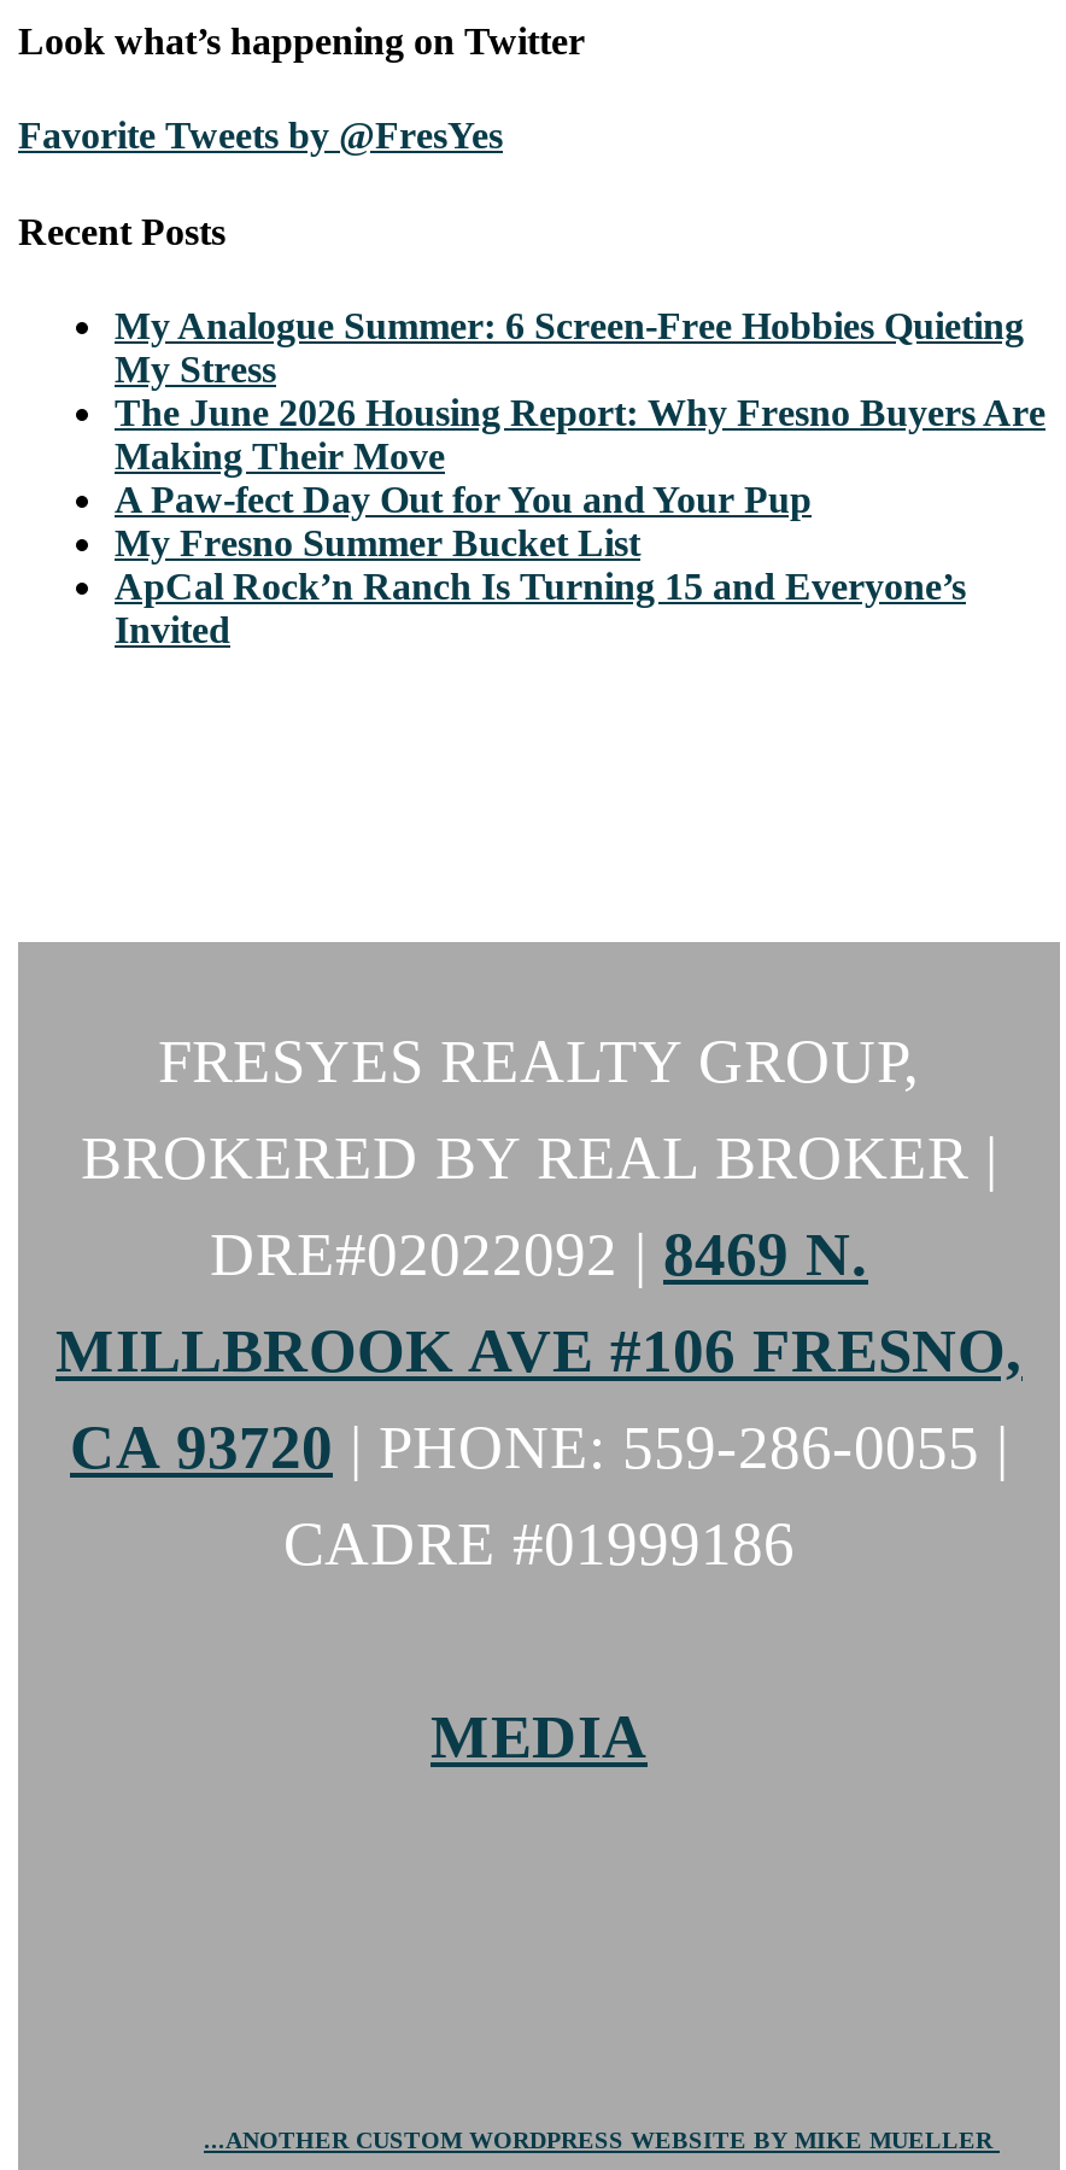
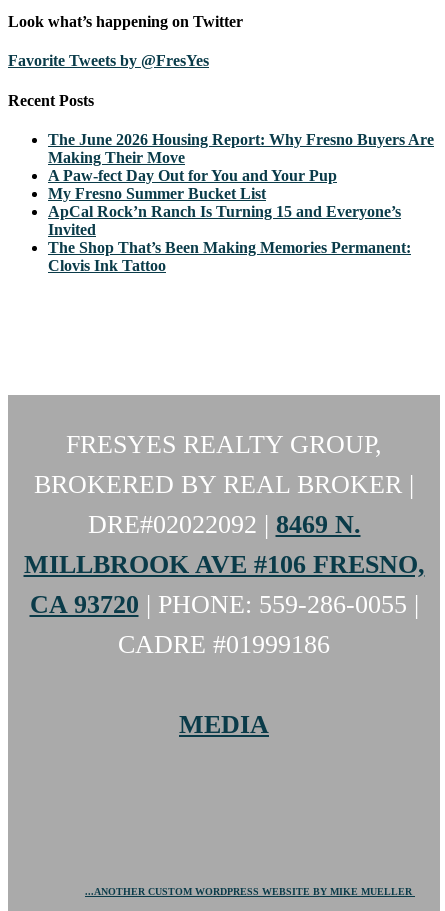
[115,305,1024,389] My Analogue Summer: 6 Screen-Free Hobbies Quieting | My Stress -> none
moved [115,392,1045,650] -> [48,131,434,238]: The June 2026 Housing Report: Why Fresno Buyers Are | Making Their Move | A Paw-fect Day Out for You and Your Pup | My Fresno Summer Bucket List | ApCal Rock’n Ranch Is Turning 15 and Everyone’s | Invited
none -> [48,239,411,274] The Shop That’s Been Making Memories Permanent: | Clovis Ink Tattoo

